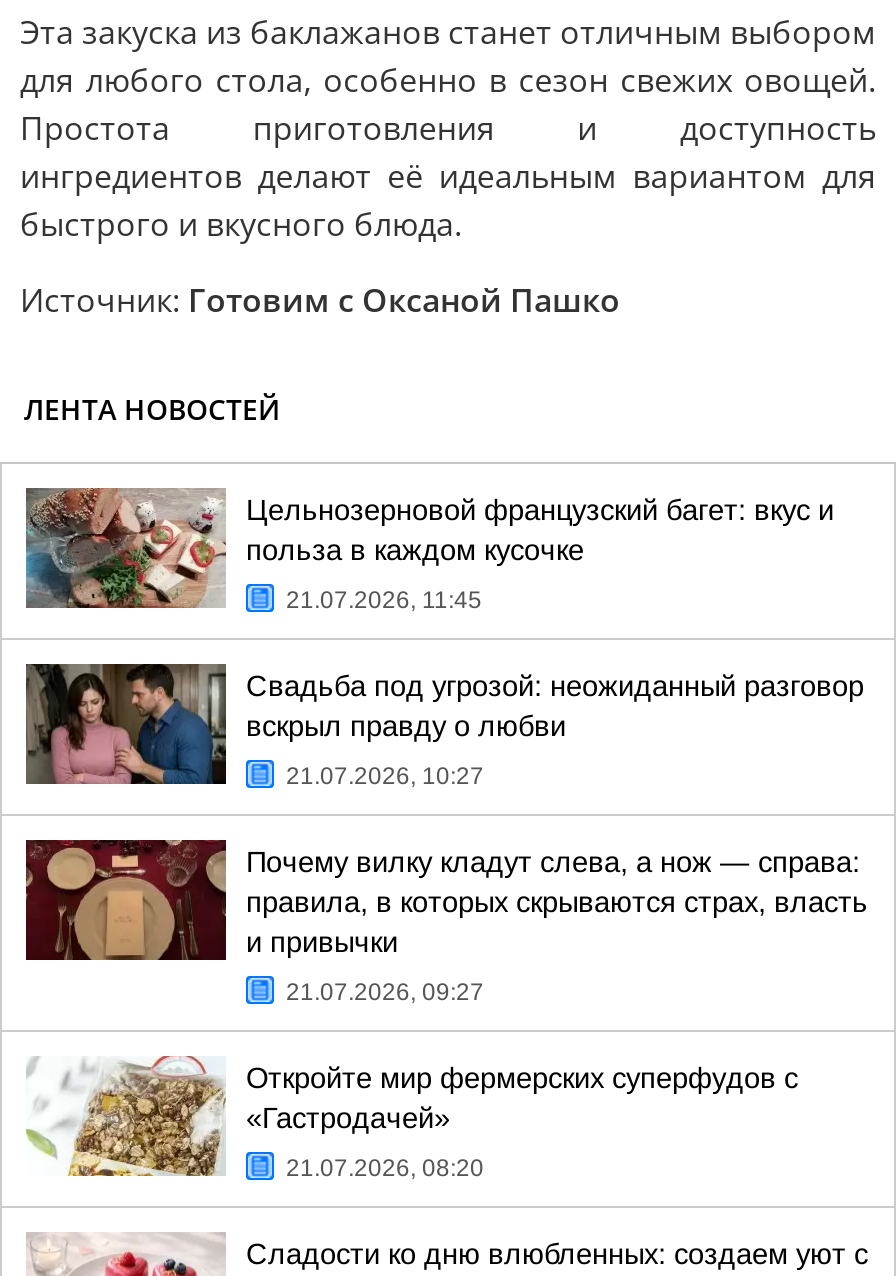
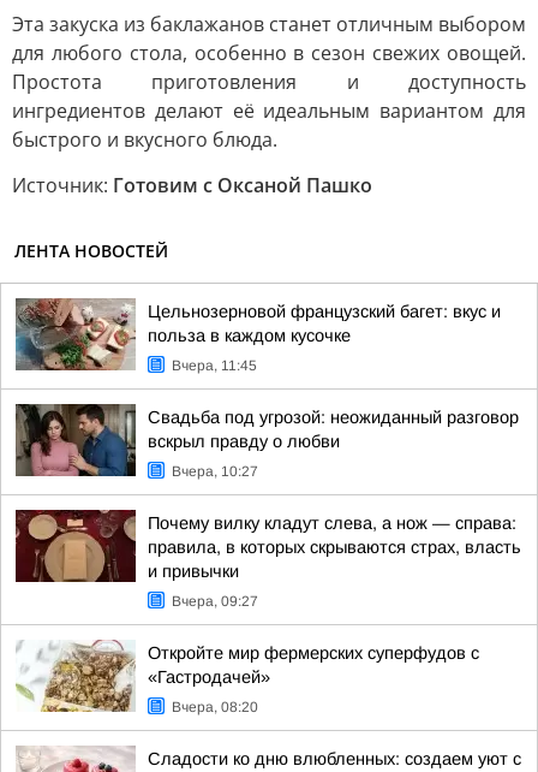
[286,586,482,614] 21.07.2026, 11:45 -> [172,357,257,374] Вчера, 11:45
[286,762,484,790] 21.07.2026, 10:27 -> [172,463,258,480] Вчера, 10:27
[286,978,484,1006] 21.07.2026, 09:27 -> [172,593,258,610] Вчера, 09:27
[286,1154,484,1182] 21.07.2026, 08:20 -> [172,699,258,715] Вчера, 08:20

